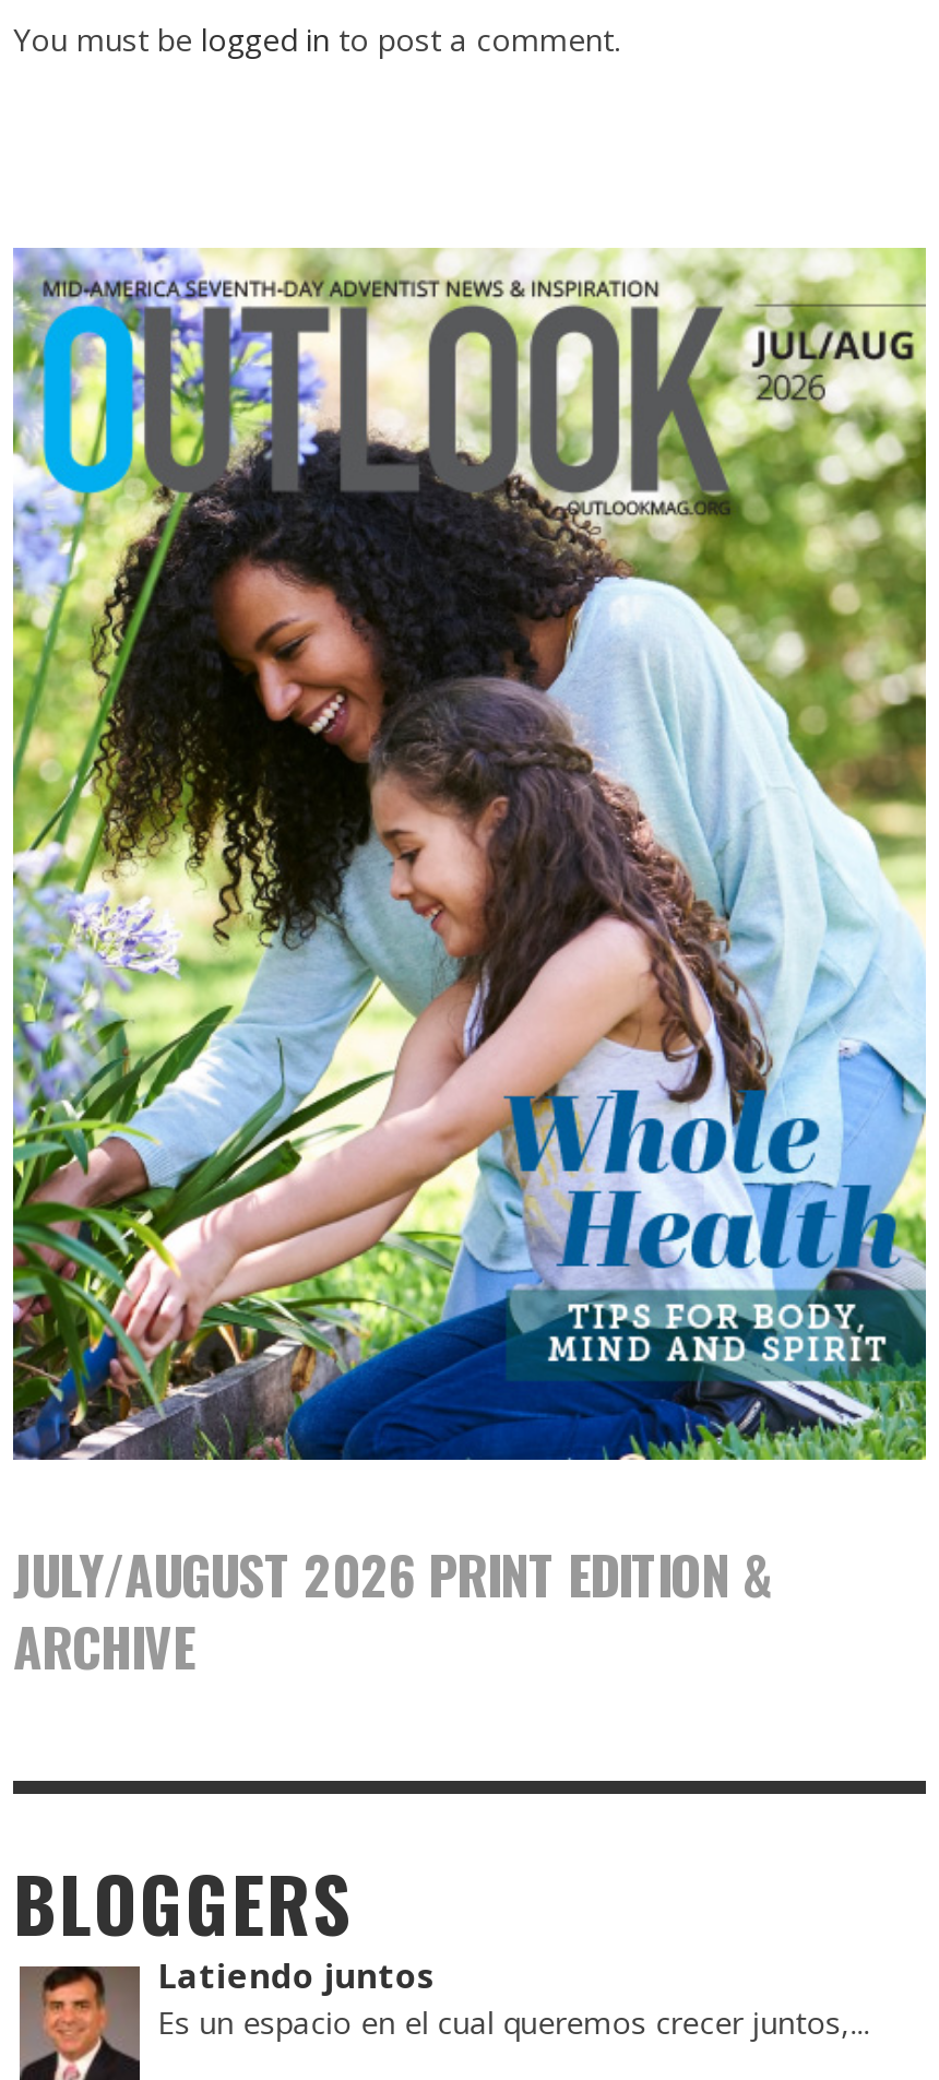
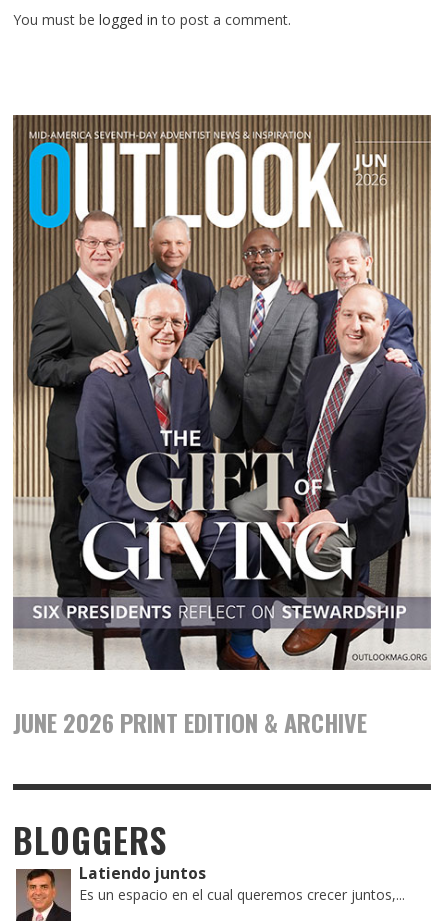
[11,246,928,1685] [image] | JULY/AUGUST 2026 PRINT EDITION & | ARCHIVE -> [12,114,431,740] [image] | JUNE 2026 PRINT EDITION & ARCHIVE

